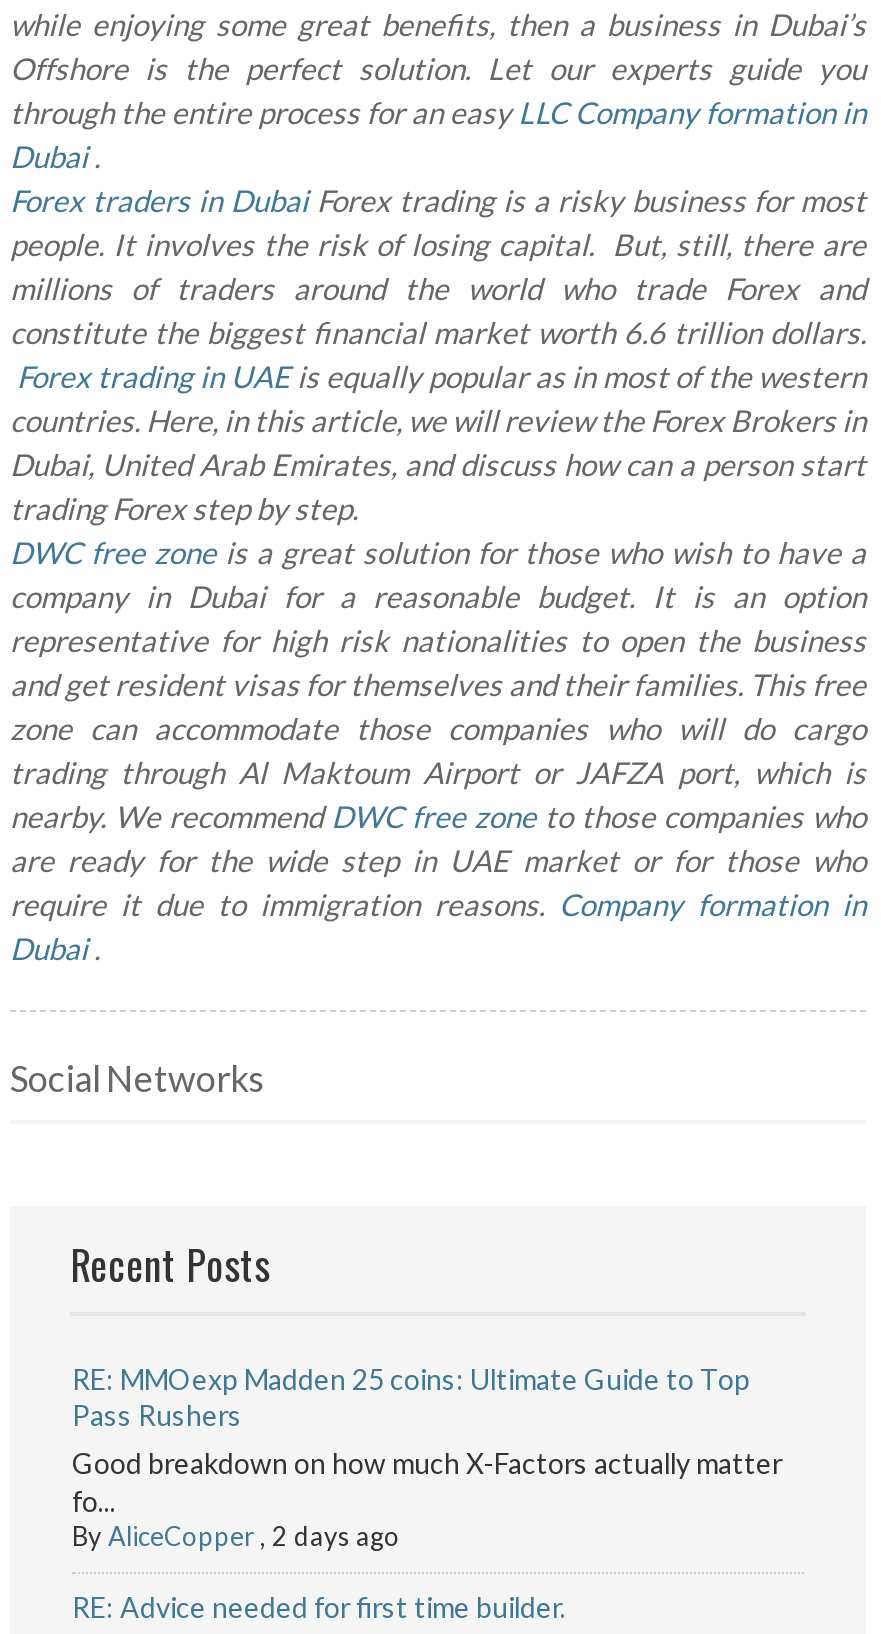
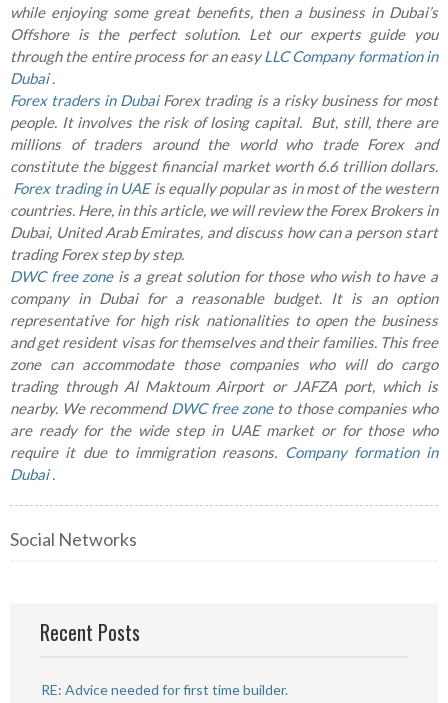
[72,1362,782,1552] RE: MMOexp Madden 25 coins: Ultimate Guide to Top | Pass Rushers | Good breakdown on how much X-Factors actually matter | fo... | By AliceCopper, 2 days ago -> none

